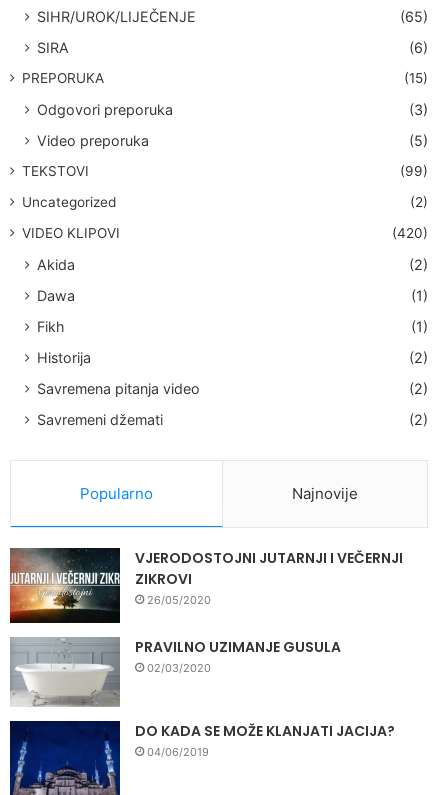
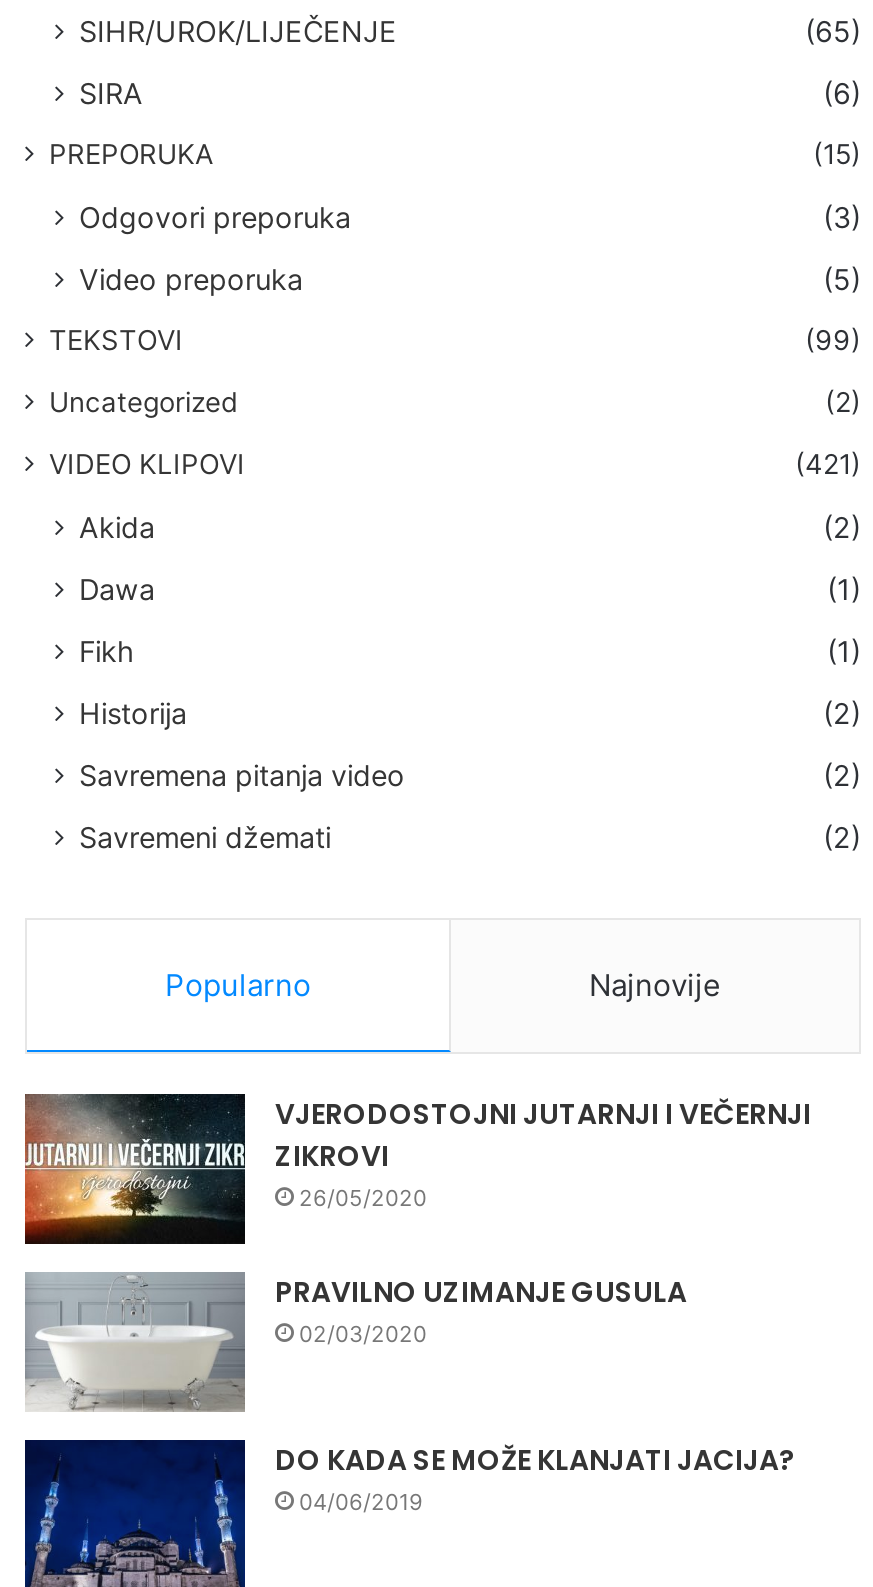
[392,225,428,241] (420) -> [795,448,861,480] (421)

